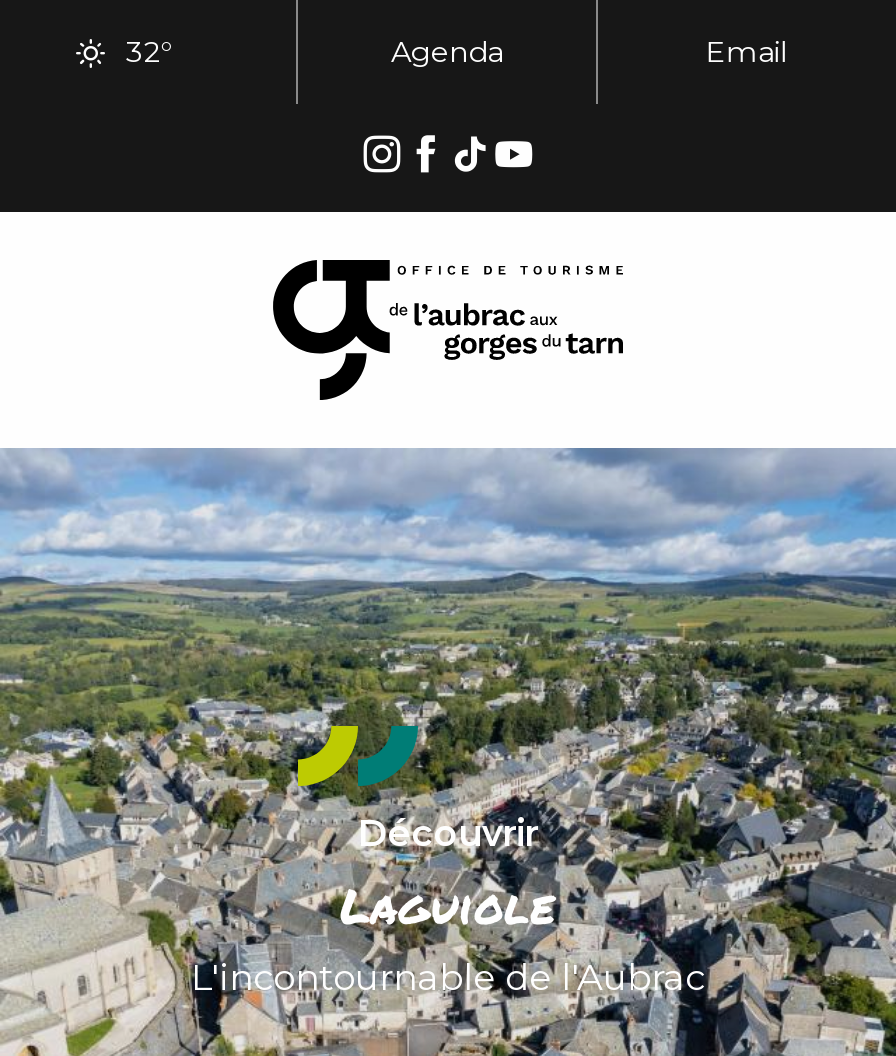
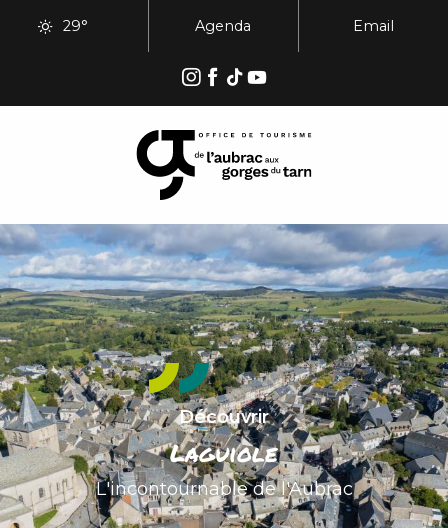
[126,34,174,70] 32° -> [63,17,88,35] 29°

